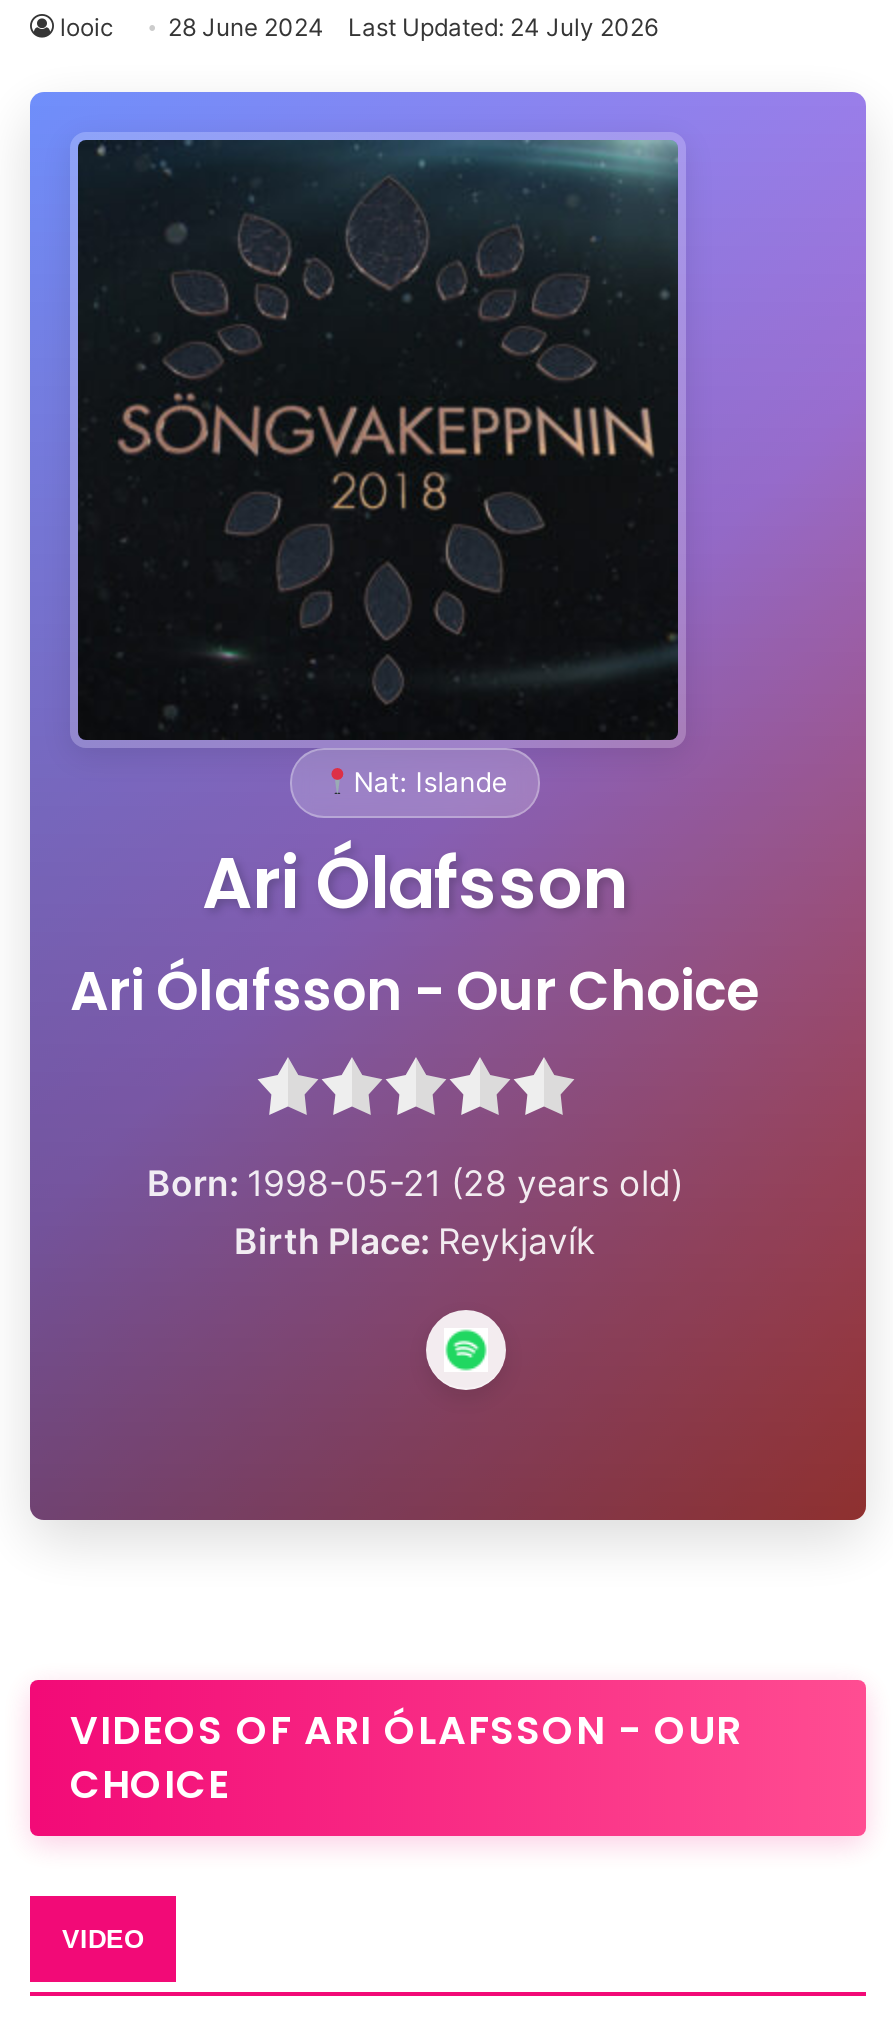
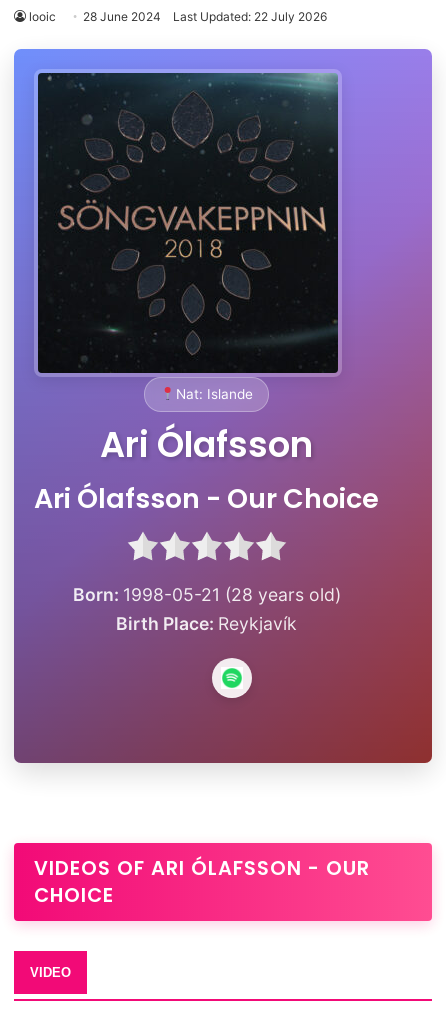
[348,12,658,42] Last Updated: 24 July 2026 -> [173,9,327,24] Last Updated: 22 July 2026

